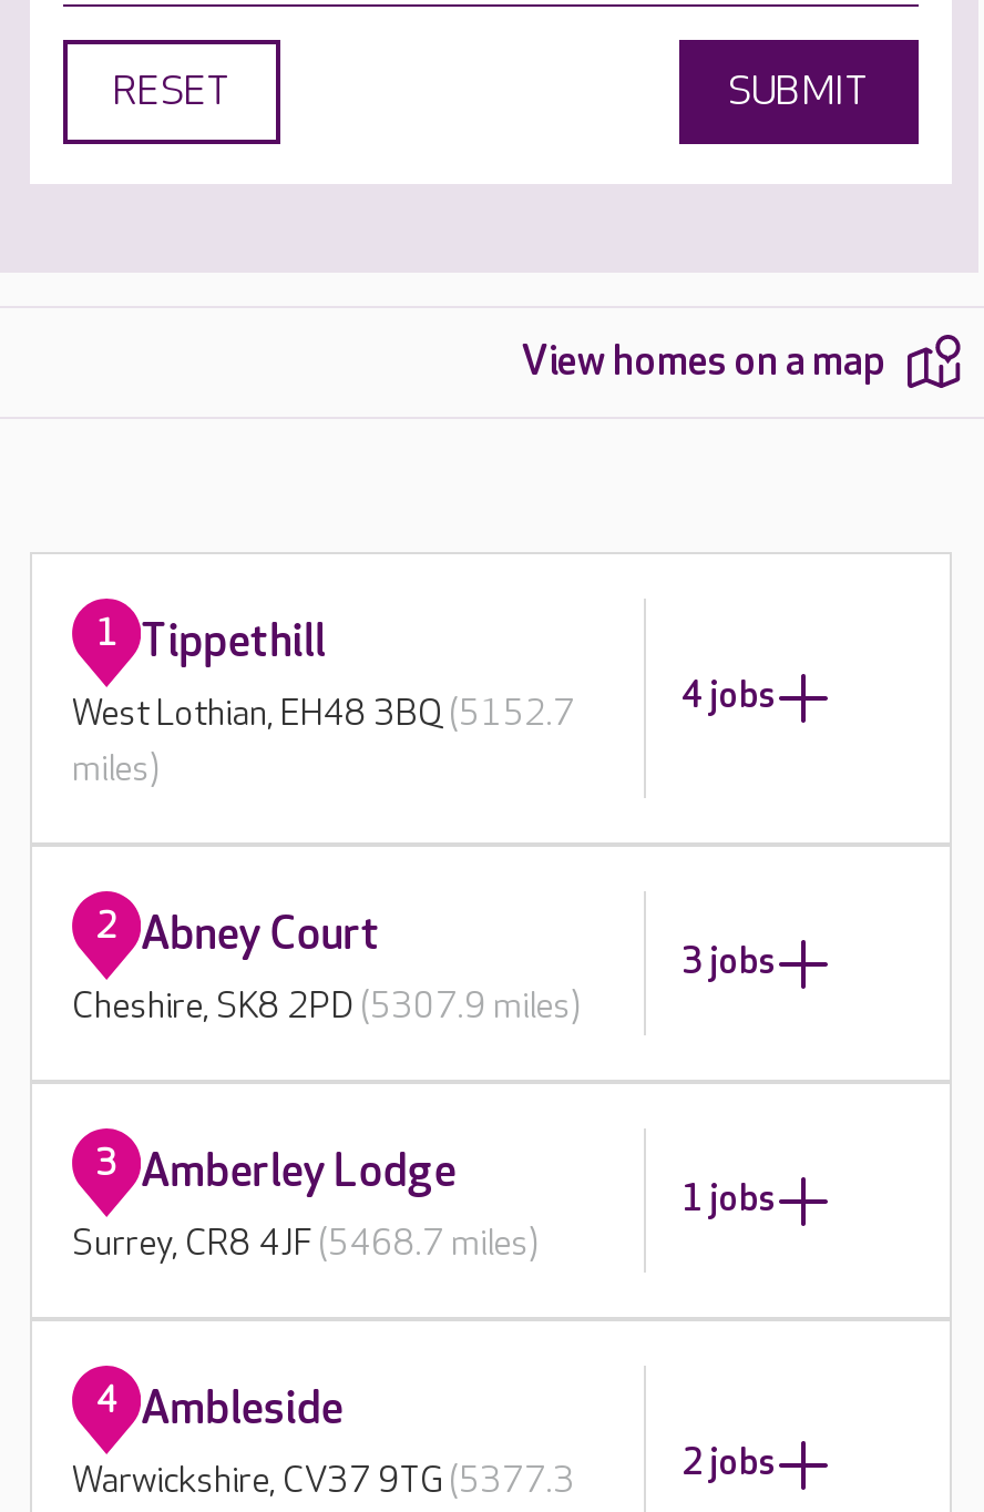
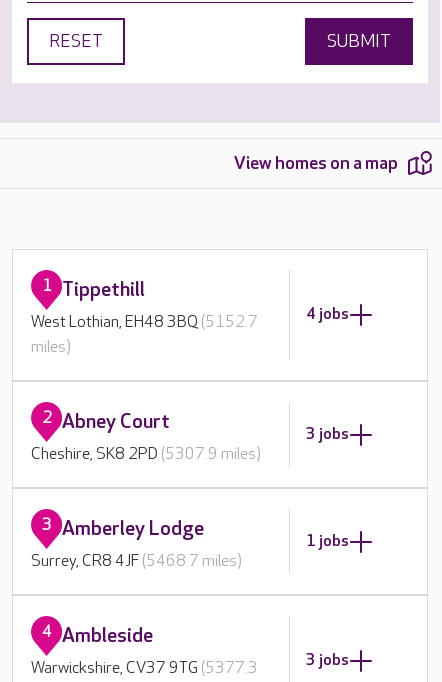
[681,1443,777,1485] 2 jobs -> [306,651,349,670] 3 jobs

